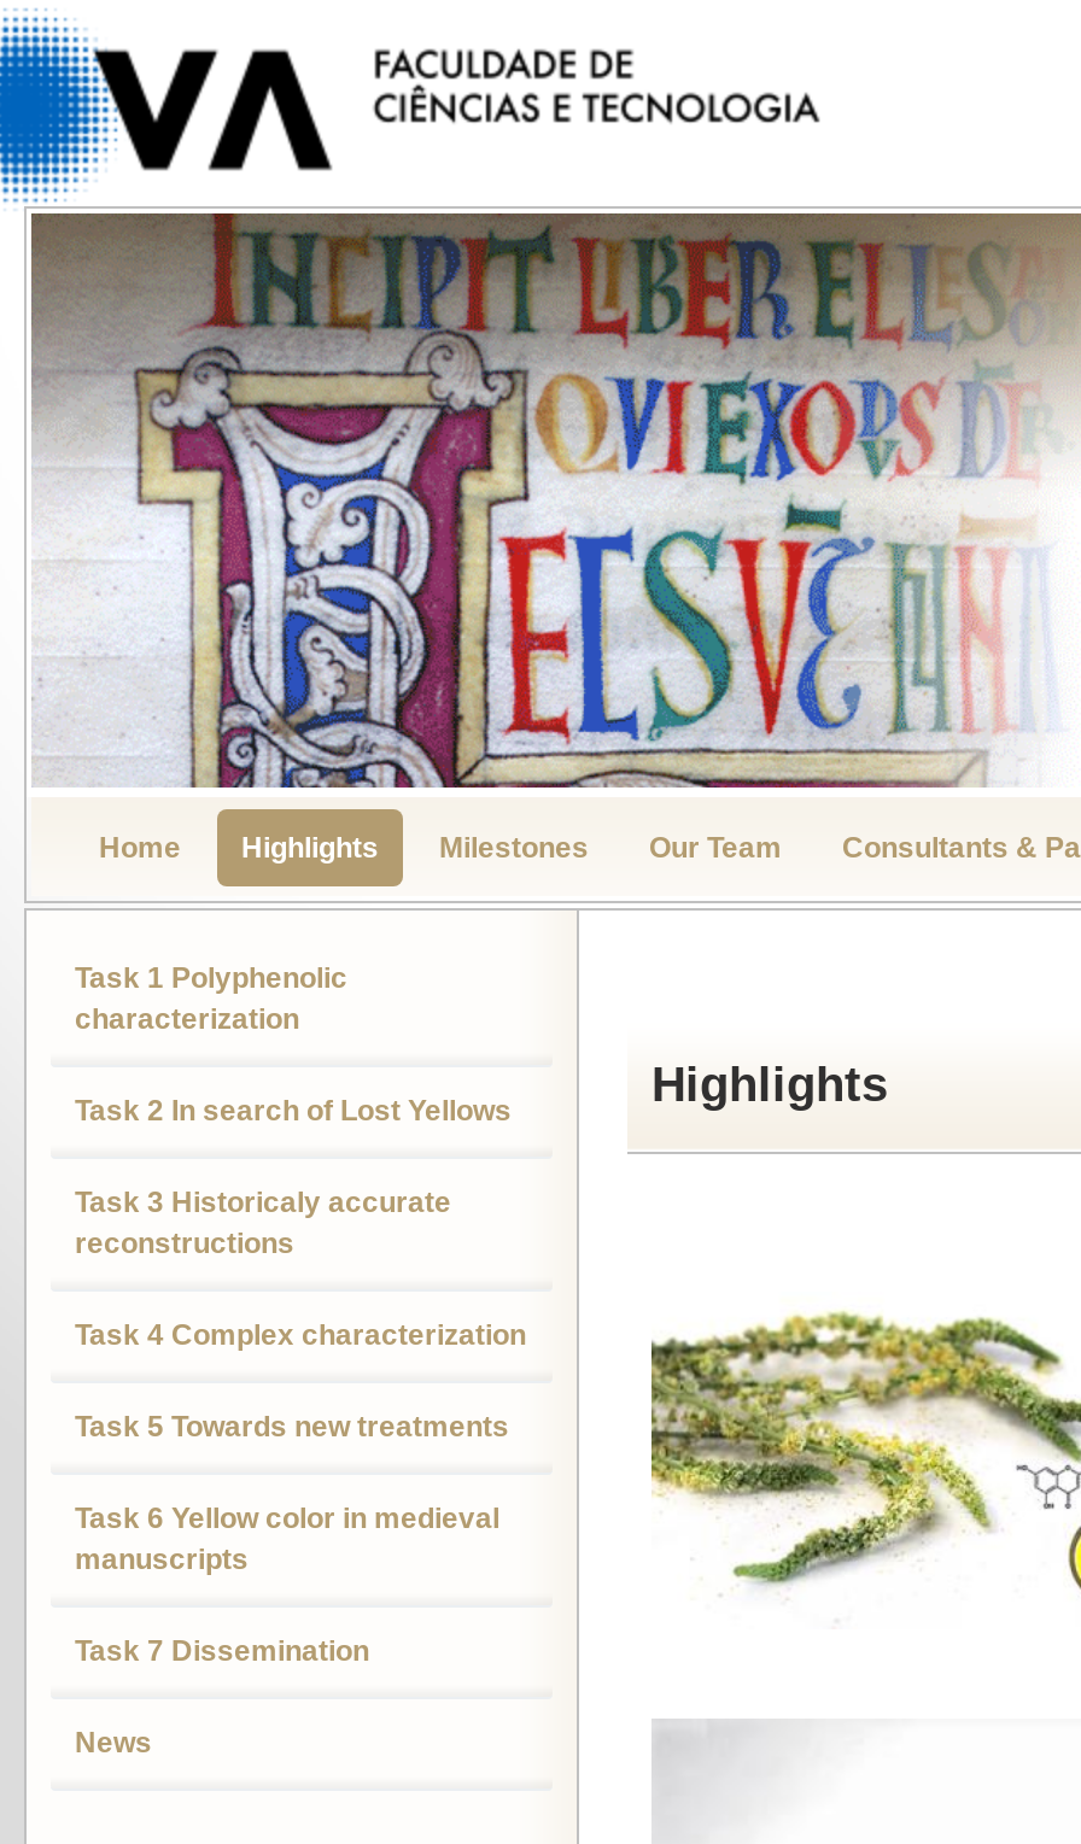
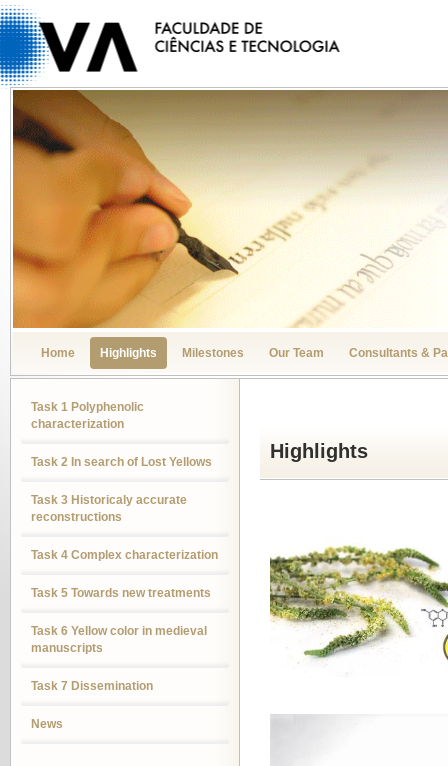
[31,213,1045,790] [image] -> [12,90,428,329] [image]

